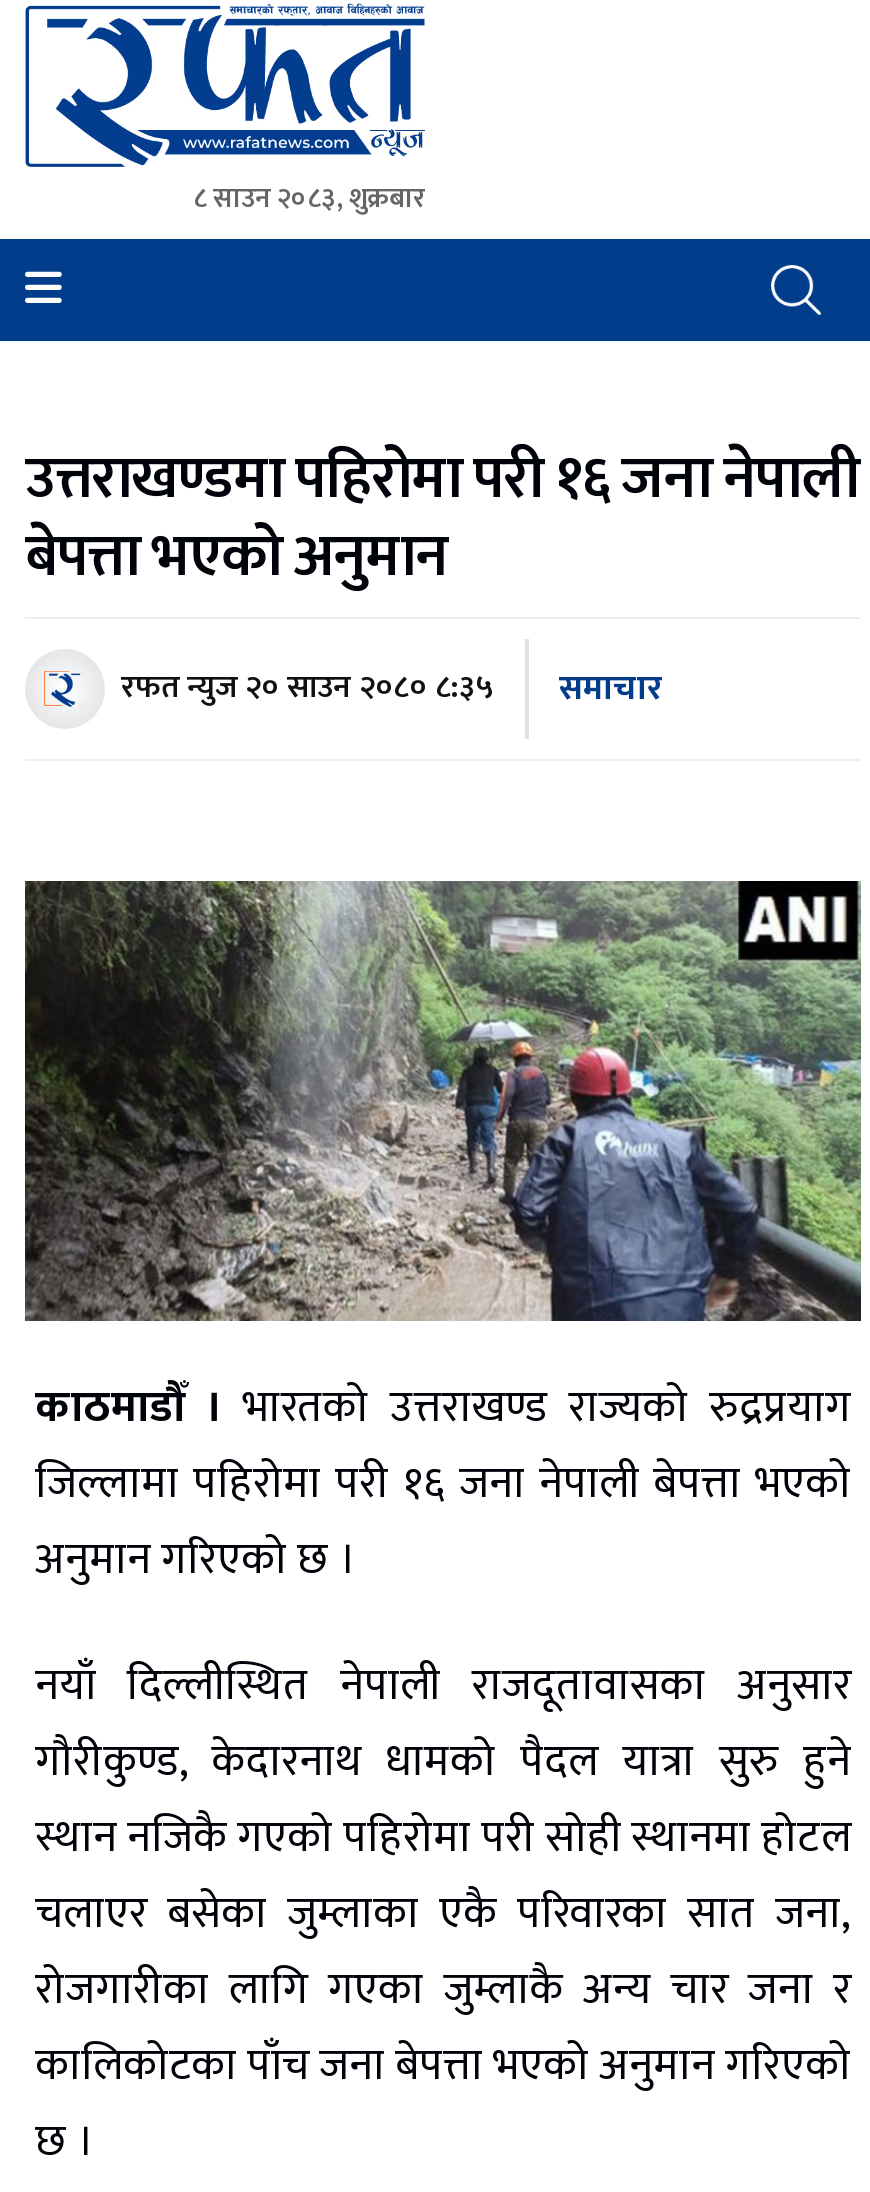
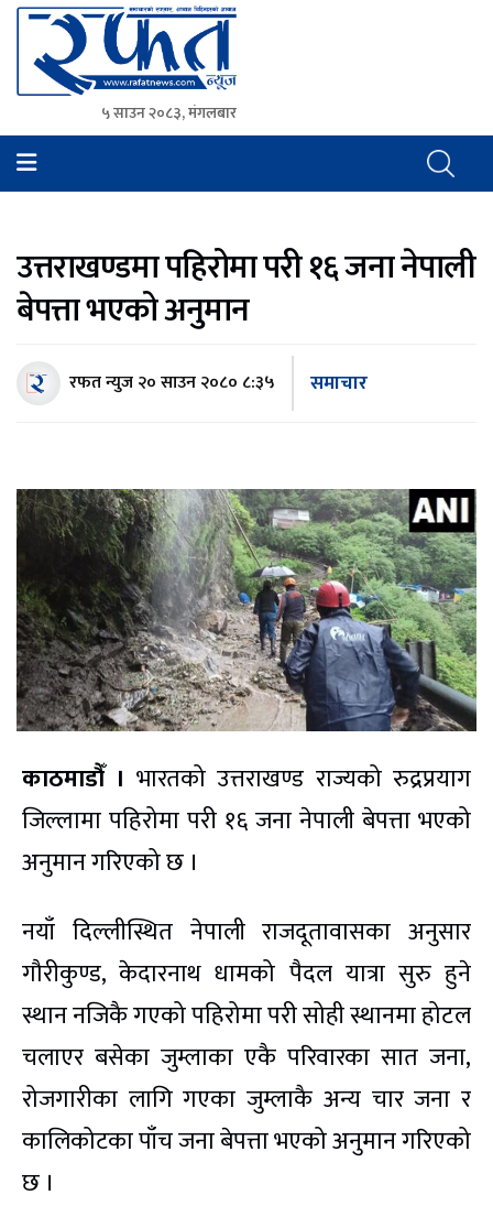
[193,175,425,221] ८ साउन २०८३, शुक्रबार -> [101,100,237,126] ५ साउन २०८३, मंगलबार

